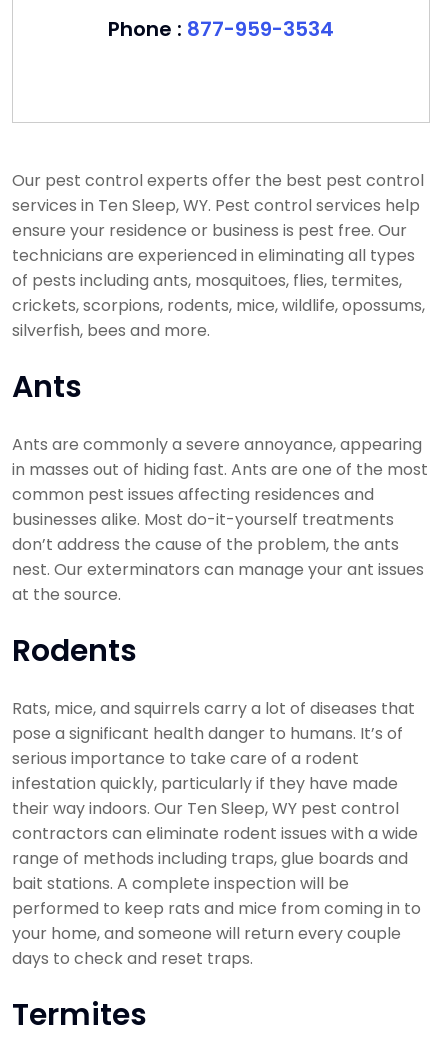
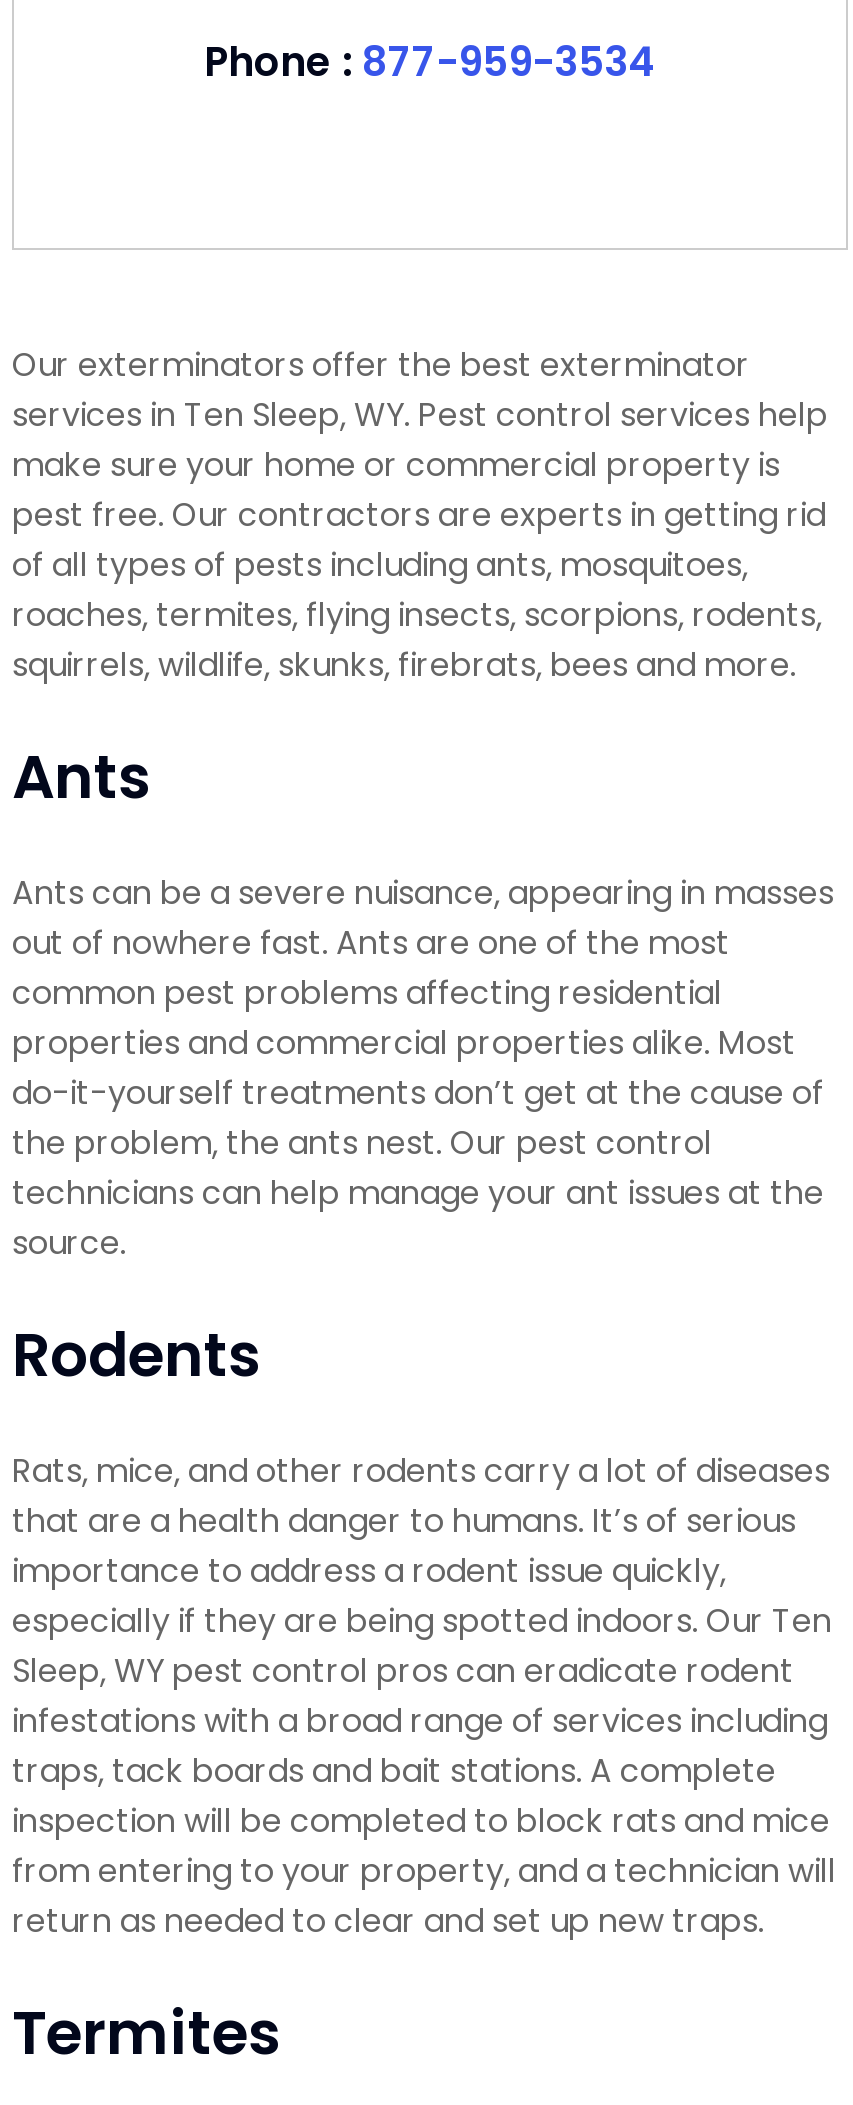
[12,169,424,192] Our pest control experts offer the best pest control -> [12,342,750,388] Our exterminators offer the best exterminator
[12,219,425,342] ensure your residence or business is pest free. Our | technicians are experienced in eliminating all types | of pests including ants, mosquitoes, flies, termites, | crickets, scorpions, rodents, mice, wildlife, opossums, | silverfish, bees and more. -> [12,442,826,688] make sure your home or commercial property is | pest free. Our contractors are experts in getting rid | of all types of pests including ants, mosquitoes, | roaches, termites, flying insects, scorpions, rodents, | squirrels, wildlife, skunks, firebrats, bees and more.
[12,433,428,606] Ants are commonly a severe annoyance, appearing | in masses out of hiding fast. Ants are one of the most | common pest issues affecting residences and | businesses alike. Most do-it-yourself treatments | don’t address the cause of the problem, the ants | nest. Our exterminators can manage your ant issues | at the source. -> [12,870,834,1266] Ants can be a severe nuisance, appearing in masses | out of nowhere fast. Ants are one of the most | common pest problems affecting residential | properties and commercial properties alike. Most | do-it-yourself treatments don’t get at the cause of | the problem, the ants nest. Our pest control | technicians can help manage your ant issues at the | source.
moved [12,630,137,672] -> [12,1314,262,1398]: Rodents
[12,697,421,970] Rats, mice, and squirrels carry a lot of diseases that | pose a significant health danger to humans. It’s of | serious importance to take care of a rodent | infestation quickly, particularly if they have made | their way indoors. Our Ten Sleep, WY pest control | contractors can eliminate rodent issues with a wide | range of methods including traps, glue boards and | bait stations. A complete inspection will be | performed to keep rats and mice from coming in to | your home, and someone will return every couple | days to check and reset traps. -> [12,1448,836,1944] Rats, mice, and other rodents carry a lot of diseases | that are a health danger to humans. It’s of serious | importance to address a rodent issue quickly, | especially if they are being spotted indoors. Our Ten | Sleep, WY pest control pros can eradicate rodent | infestations with a broad range of services including | traps, tack boards and bait stations. A complete | inspection will be completed to block rats and mice | from entering to your property, and a technician will | return as needed to clear and set up new traps.

